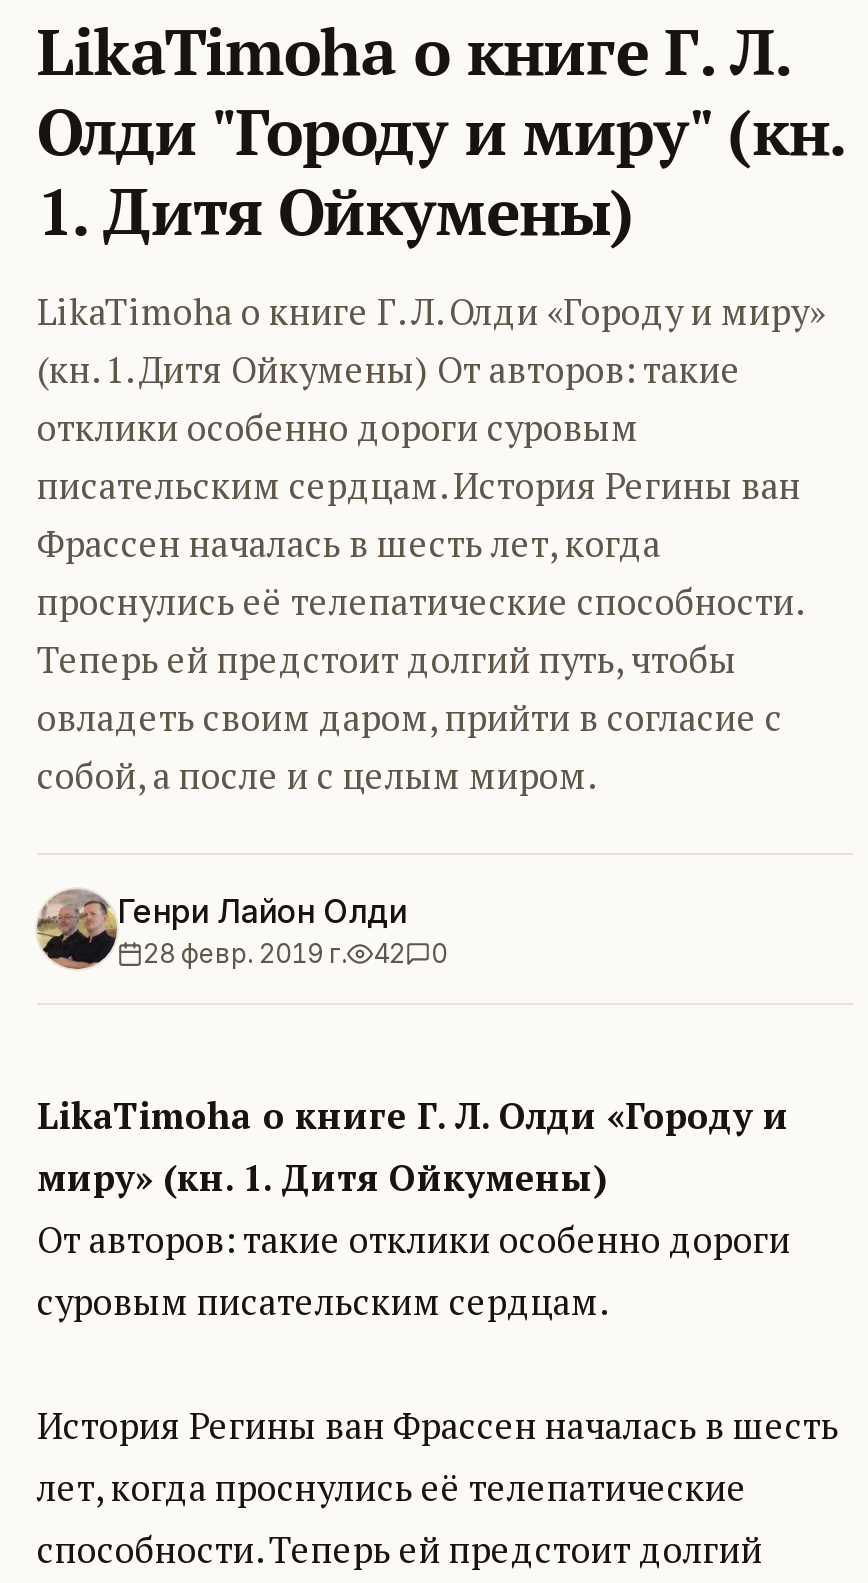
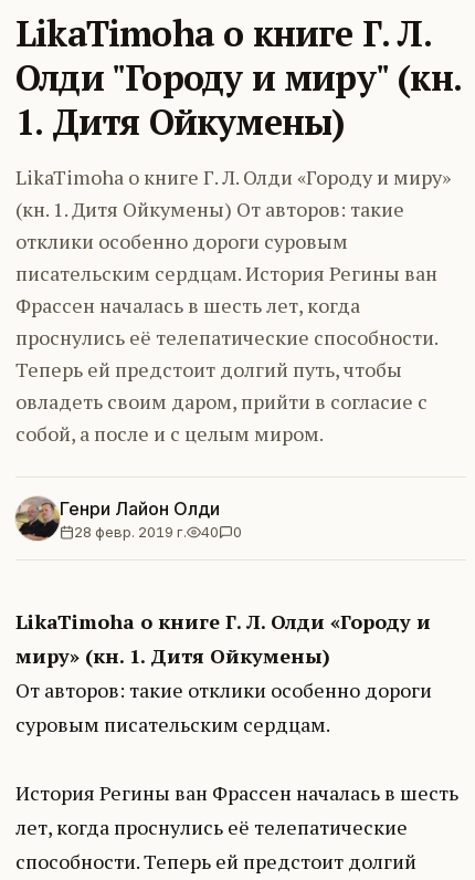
[373,937,405,969] 42 -> [201,523,219,541] 40

